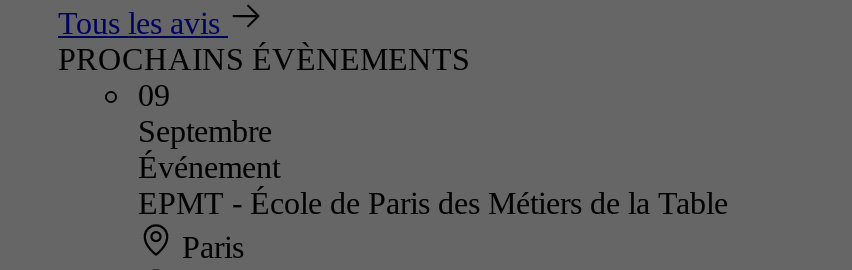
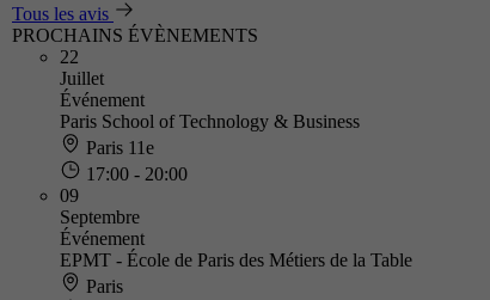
none -> [60,47,360,184] 22 | Juillet | Événement | Paris School of Technology & Business | Paris 11e | 17:00 - 20:00

